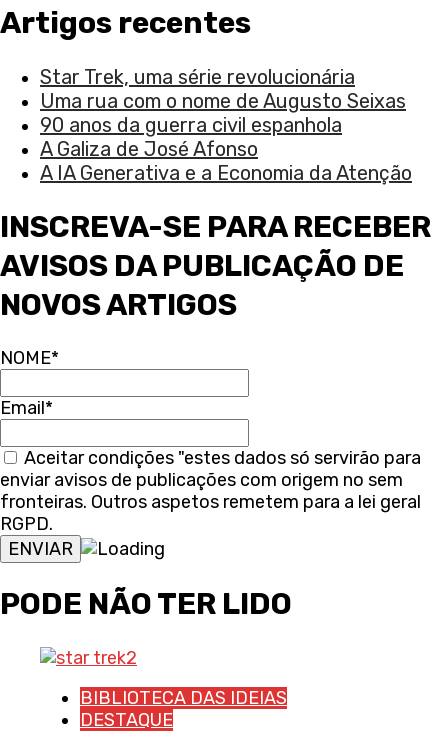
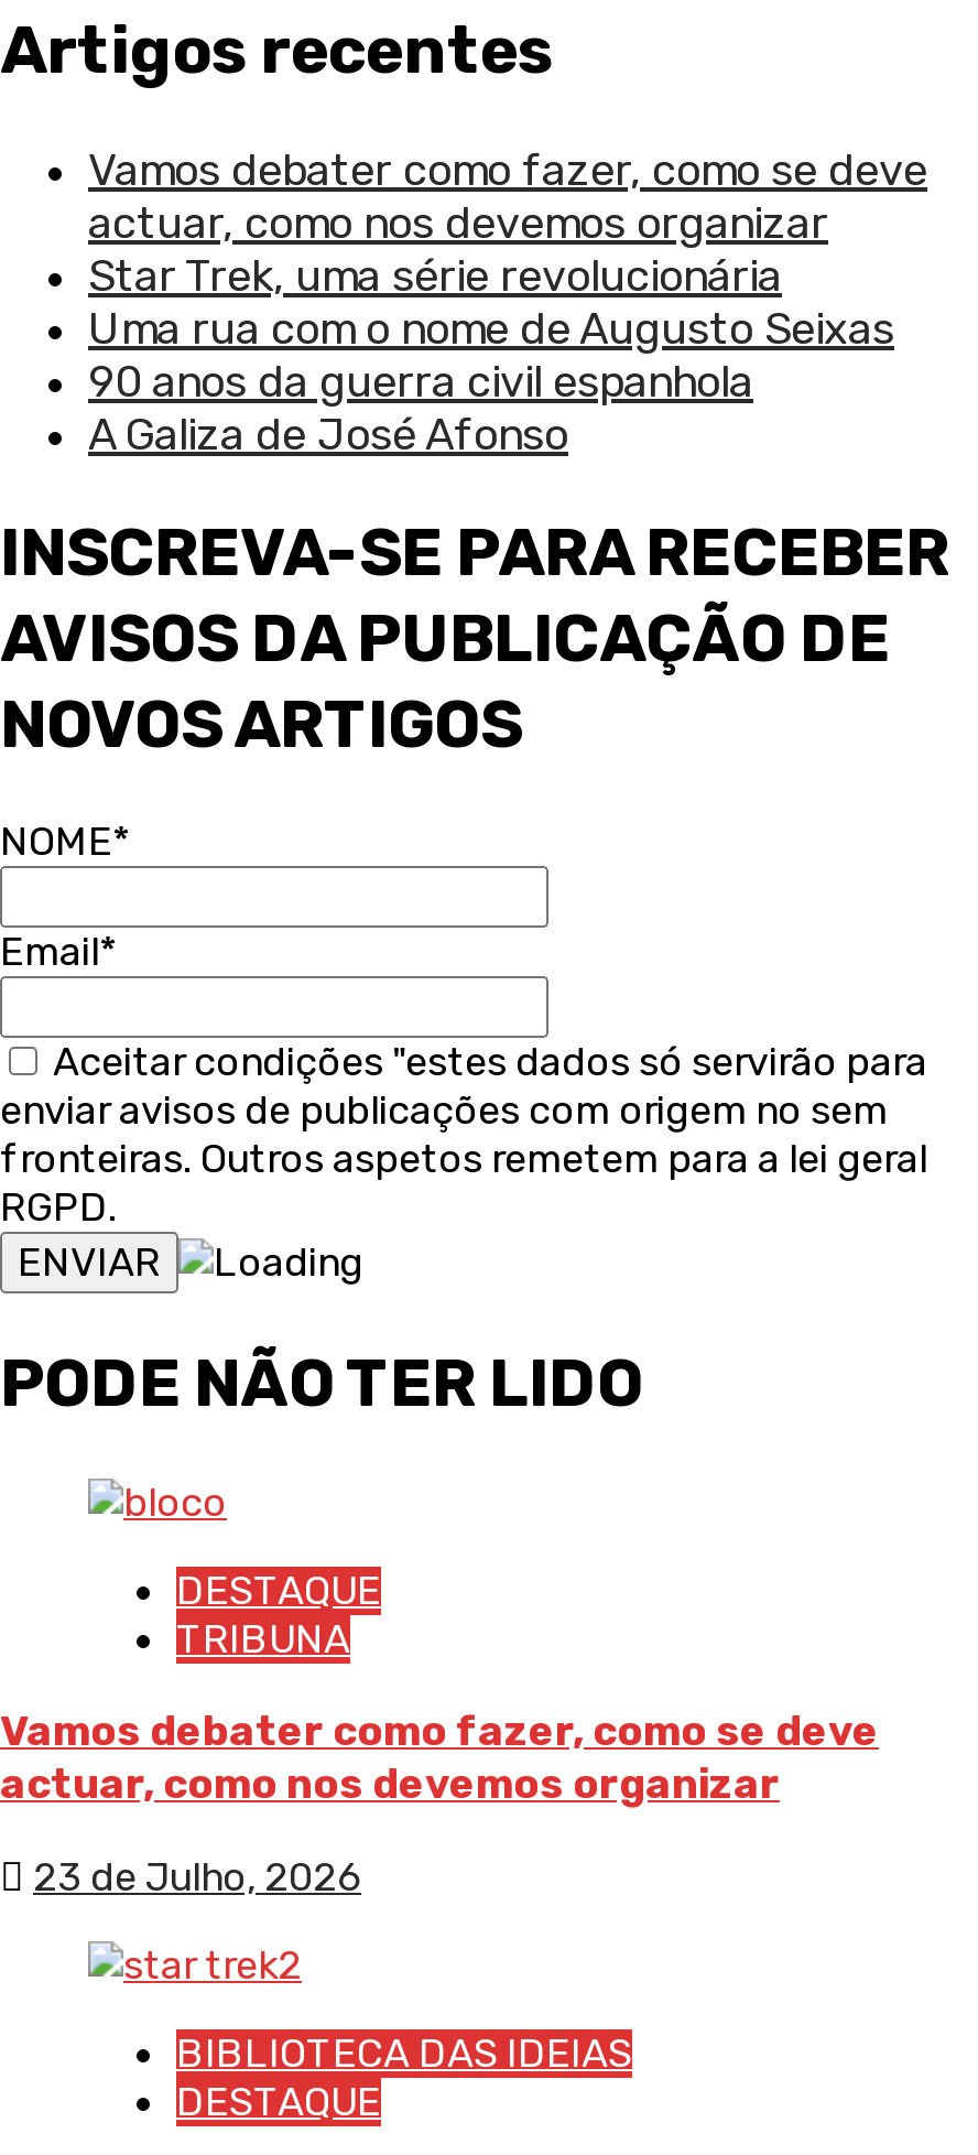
none -> [88,144,927,249] Vamos debater como fazer, como se deve | actuar, como nos devemos organizar
[40,161,412,185] A IA Generativa e a Economia da Atenção -> none
none -> [0,1566,879,1901] DESTAQUE | TRIBUNA | Vamos debater como fazer, como se deve | actuar, como nos devemos organizar | 23 de Julho, 2026

